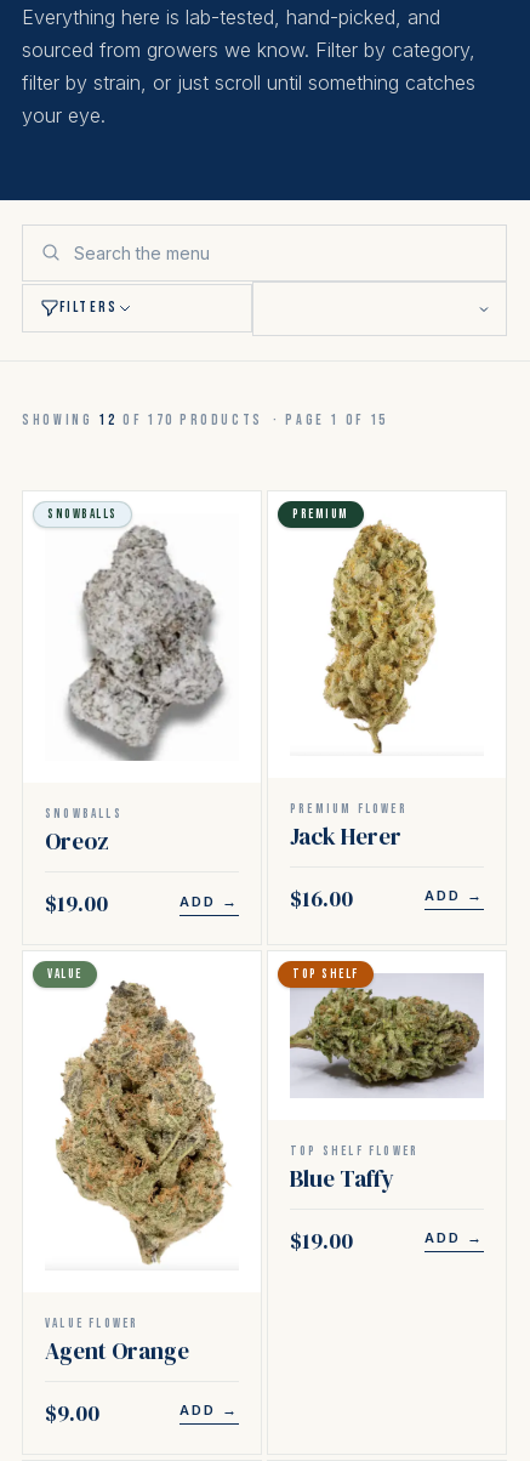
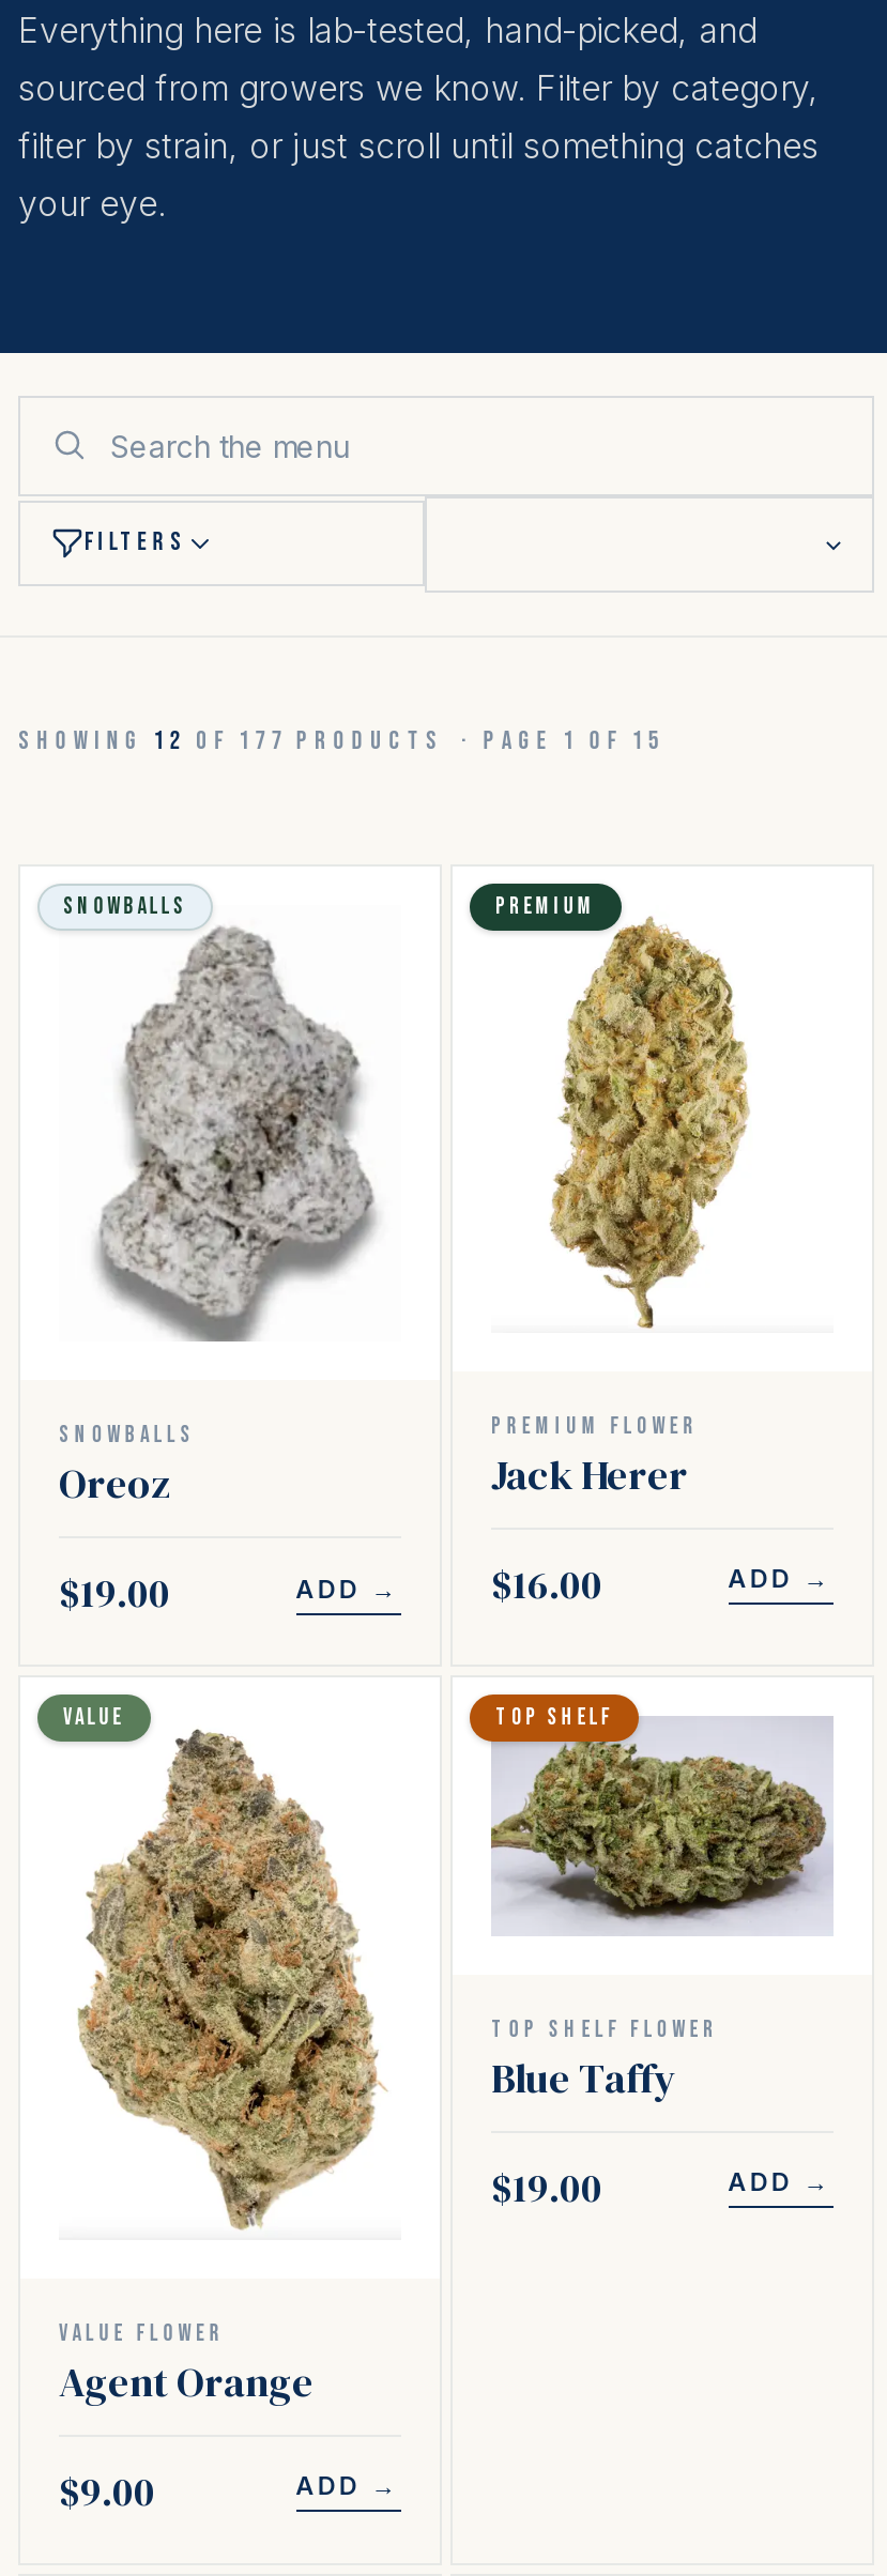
[22,411,388,429] SHOWING 12 OF 170 PRODUCTS · PAGE 1 OF 15 -> [18,724,664,756] SHOWING 12 OF 177 PRODUCTS · PAGE 1 OF 15

